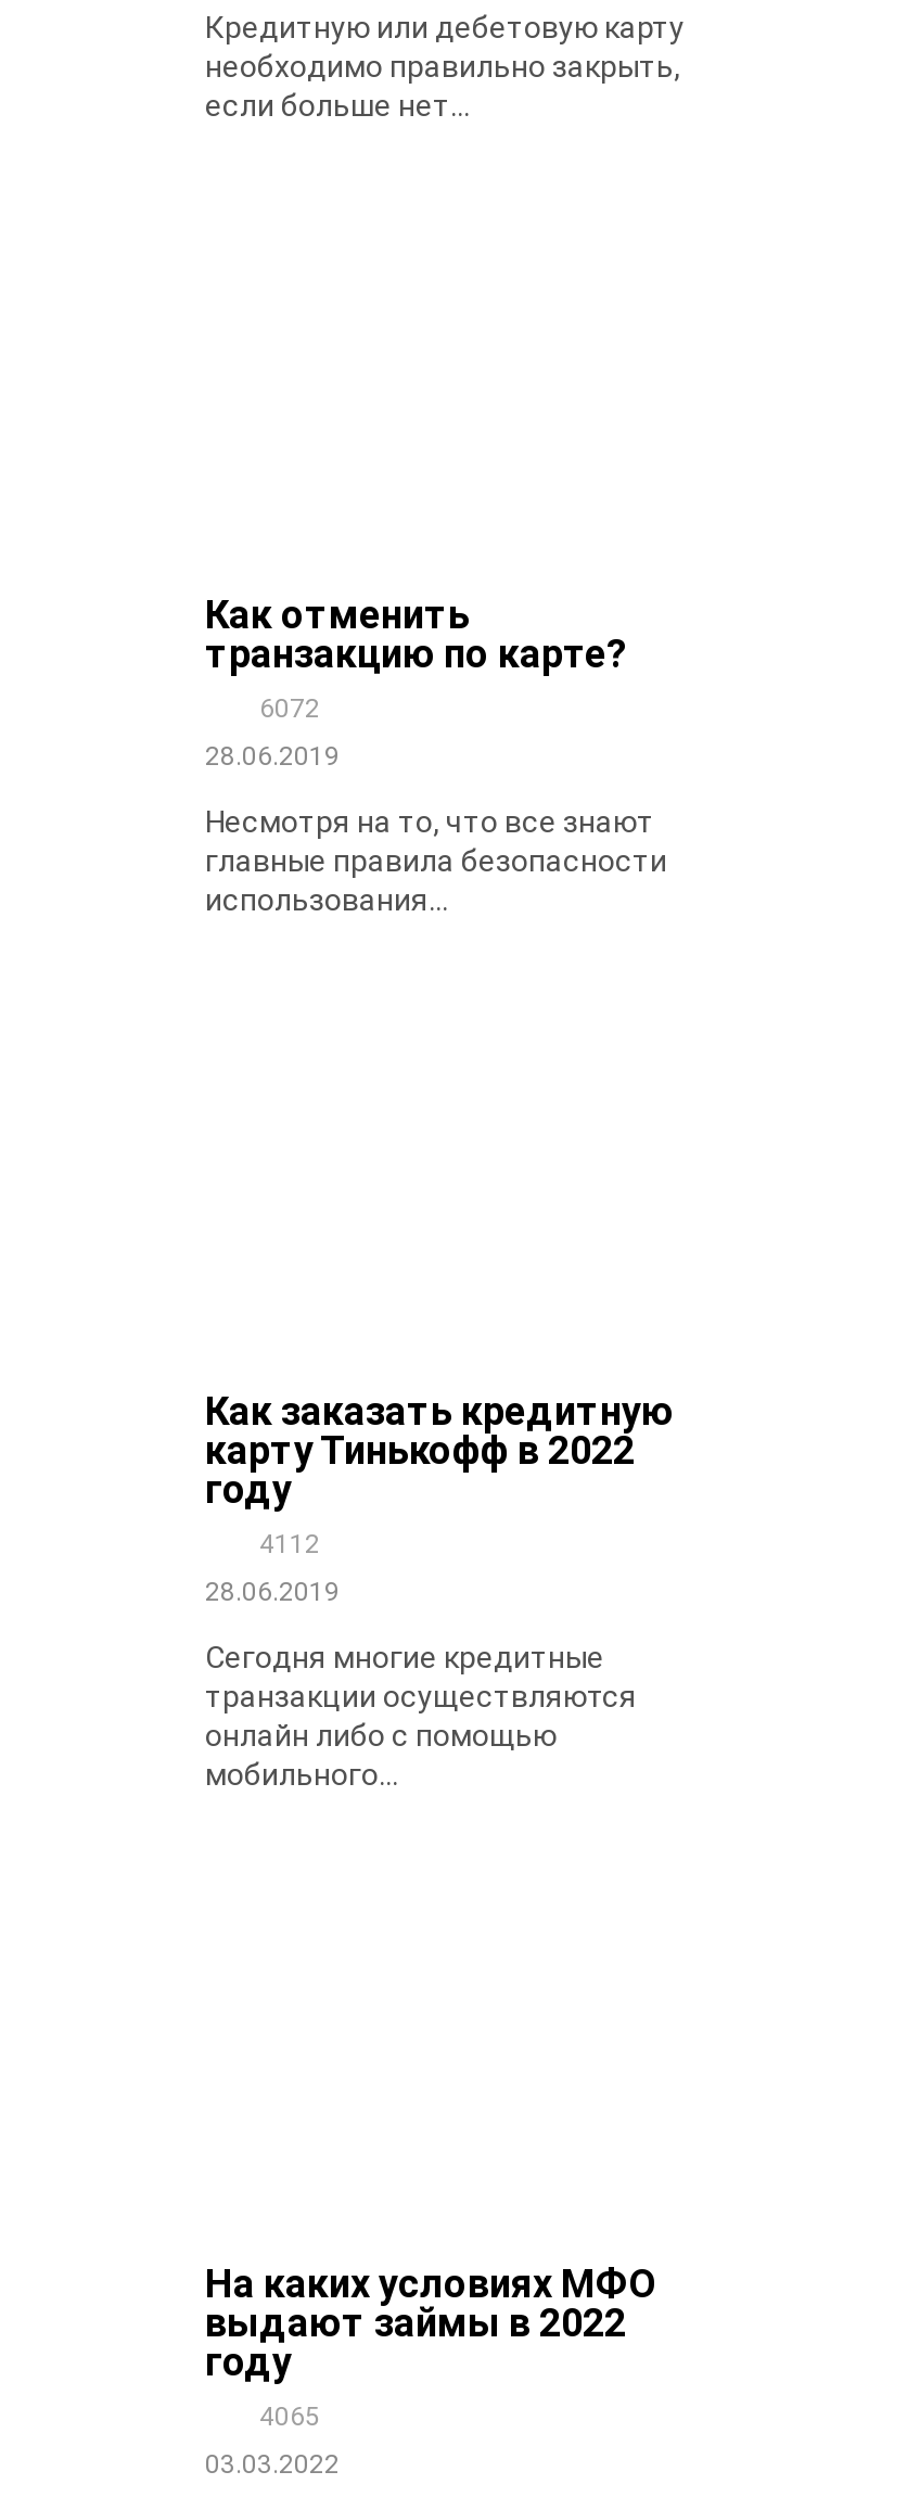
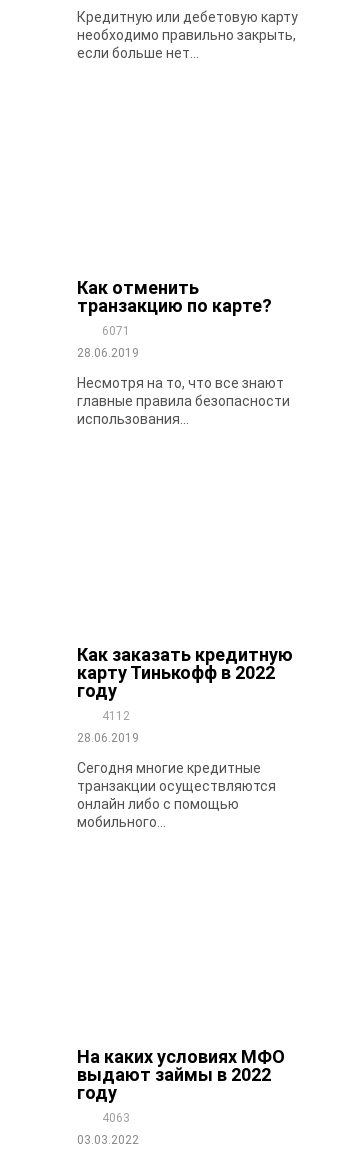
[259,694,320,725] 6072 -> [102,324,130,338] 6071
[259,2402,320,2432] 4065 -> [102,1111,130,1125] 4063

